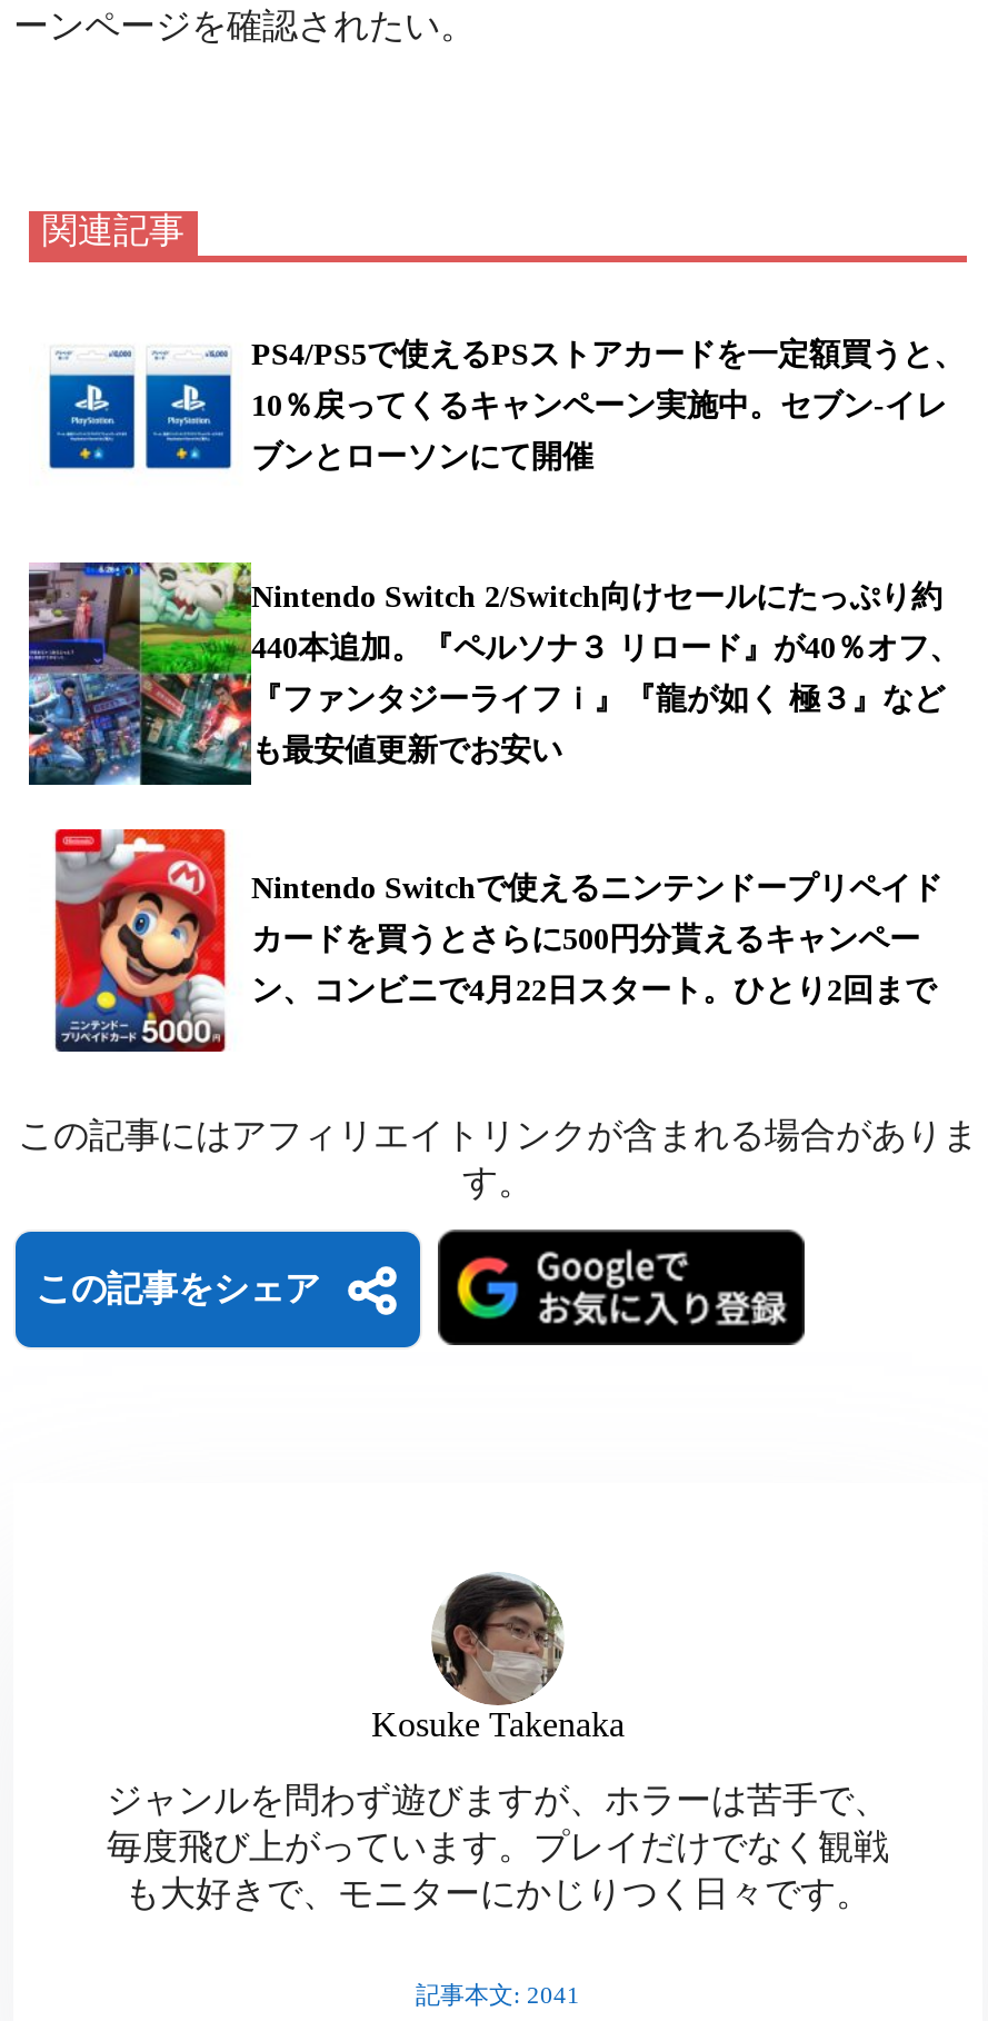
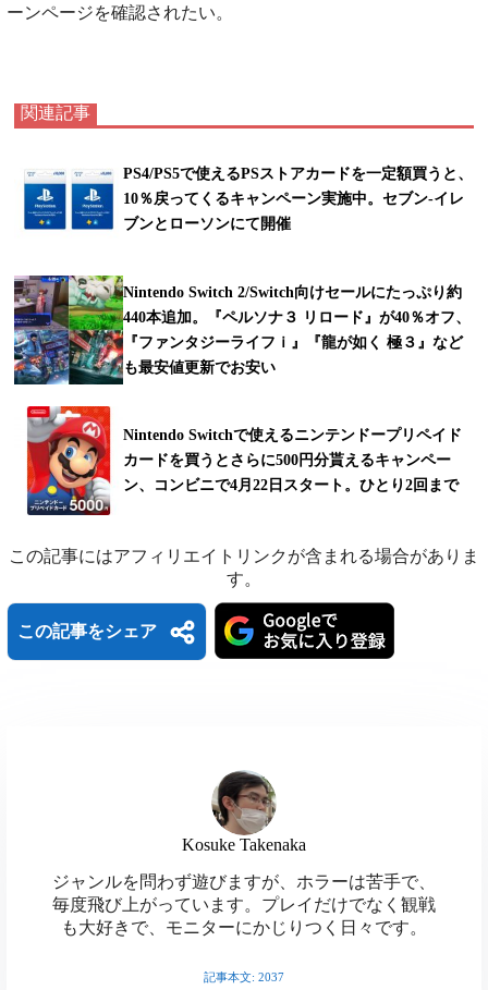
[416,1981,580,2008] 記事本文: 2041 -> [204,971,284,984] 記事本文: 2037

